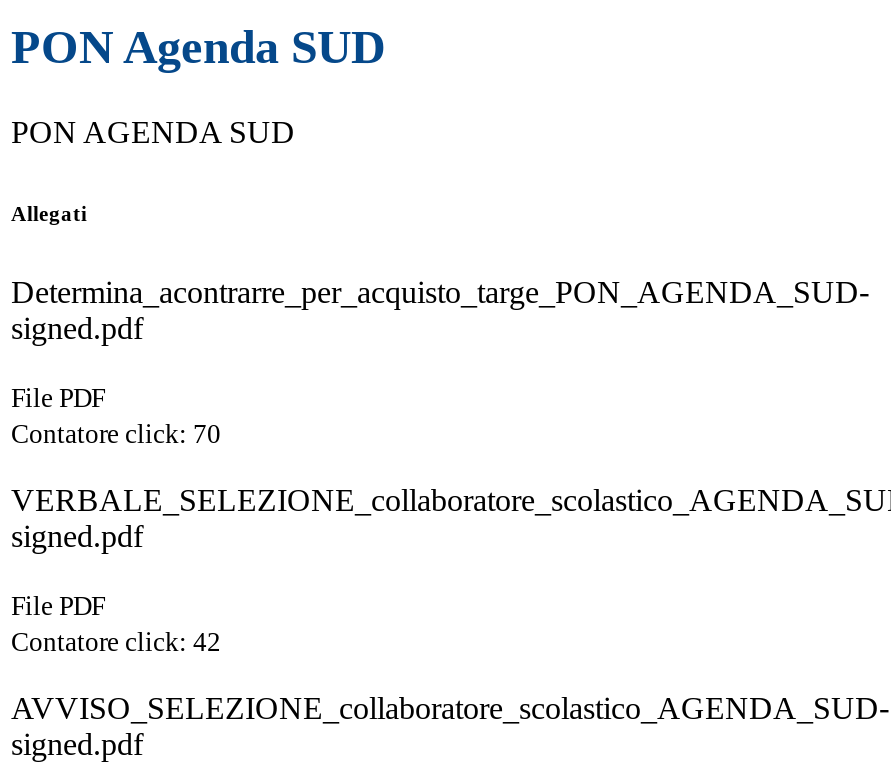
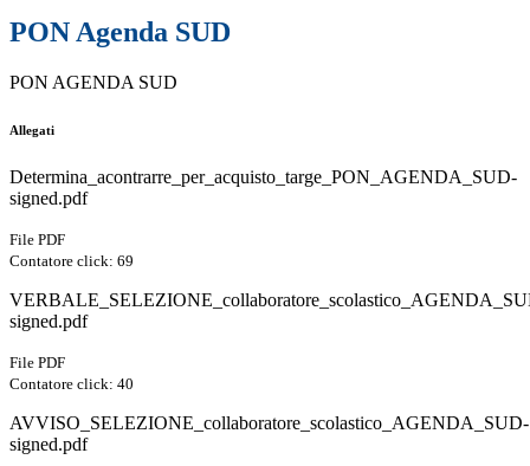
[11,419,221,449] Contatore click: 70 -> [9,252,134,270] Contatore click: 69
[11,627,221,657] Contatore click: 42 -> [9,375,134,393] Contatore click: 40

